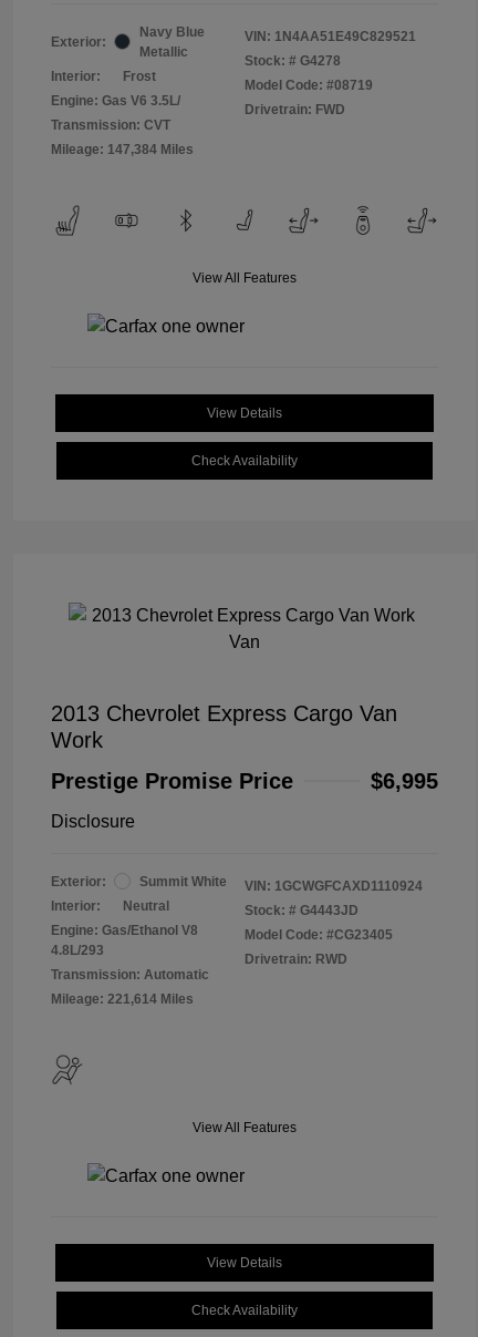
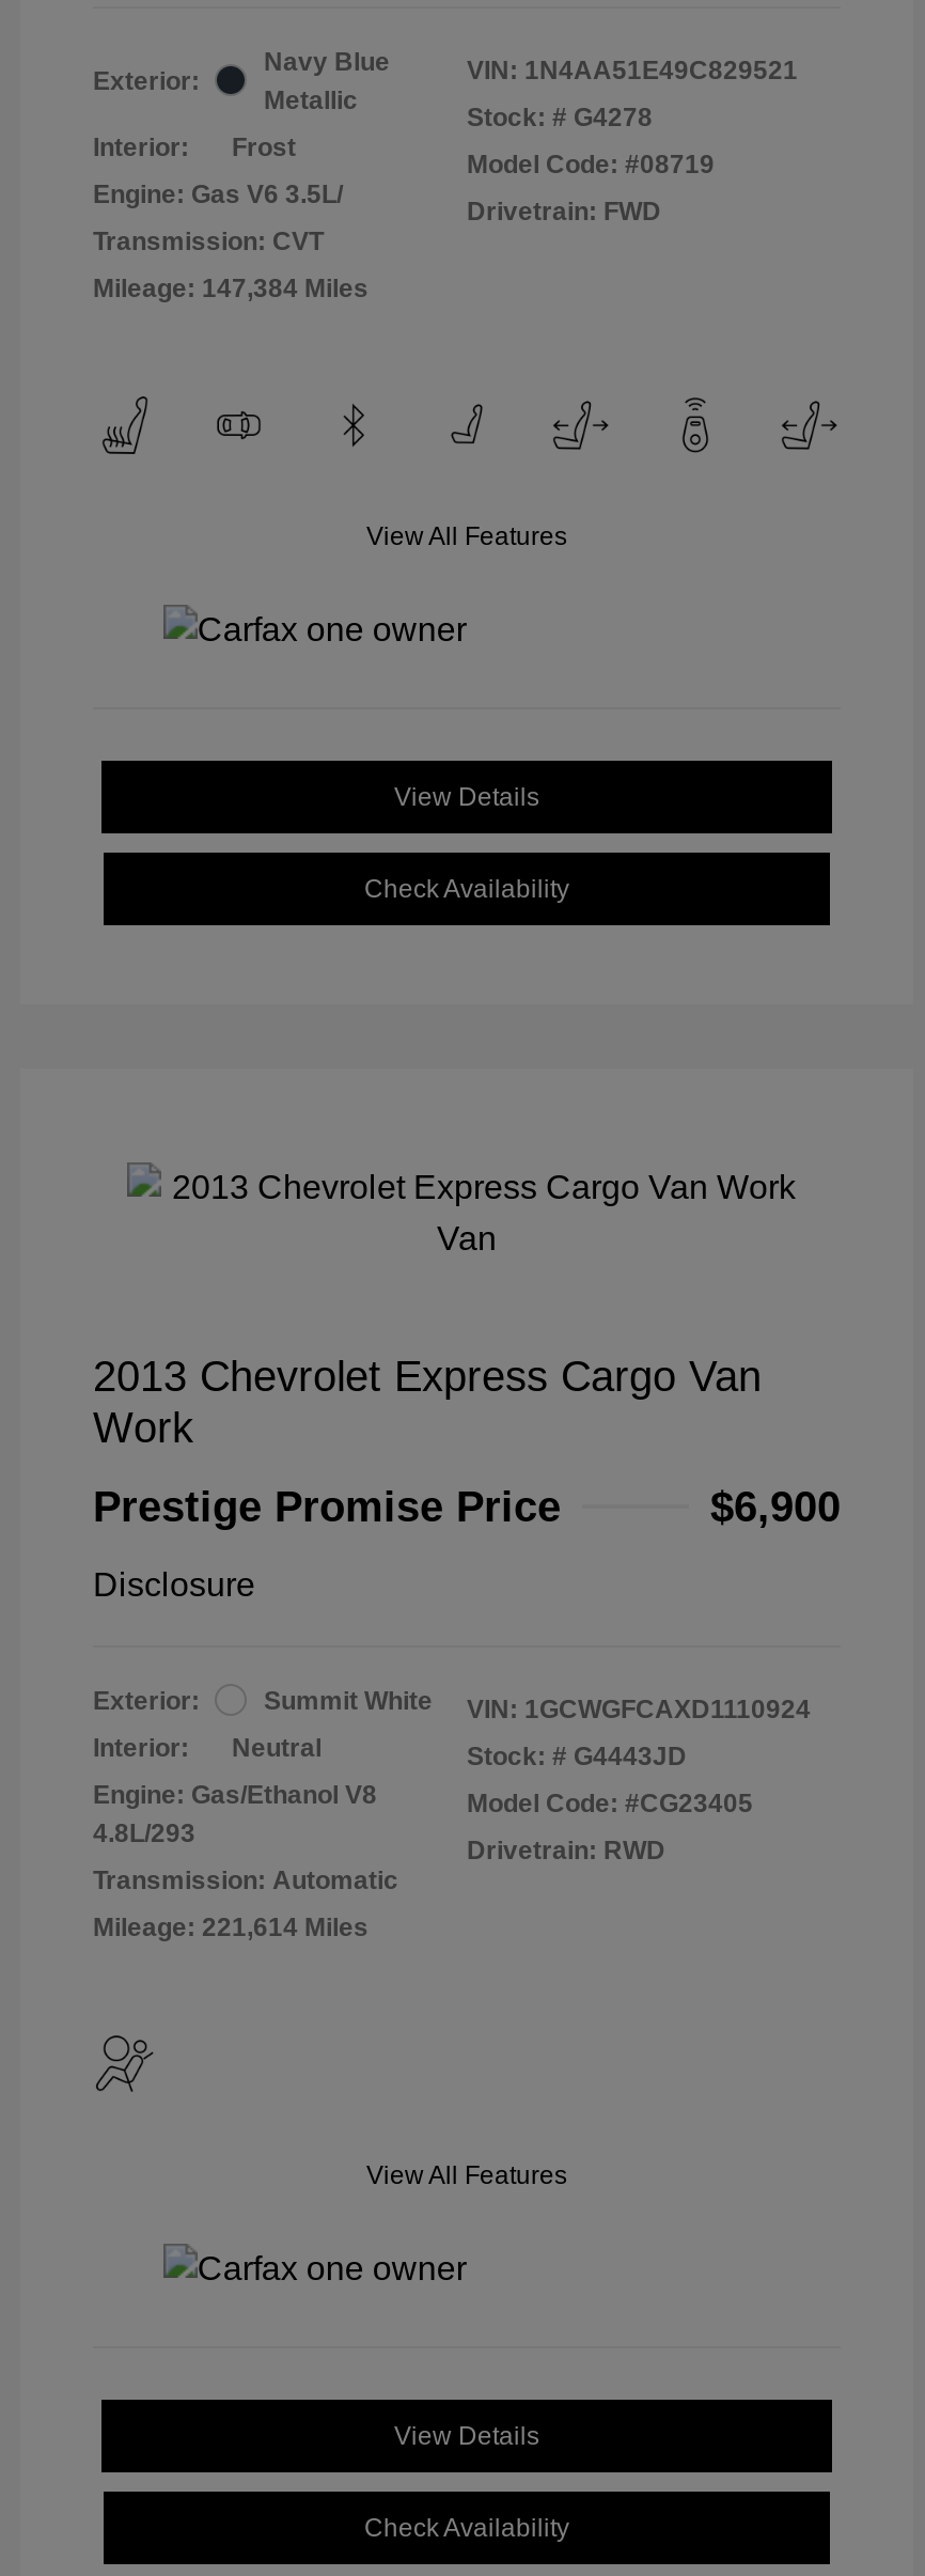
[371,769,438,793] $6,995 -> [710,1483,841,1530] $6,900

